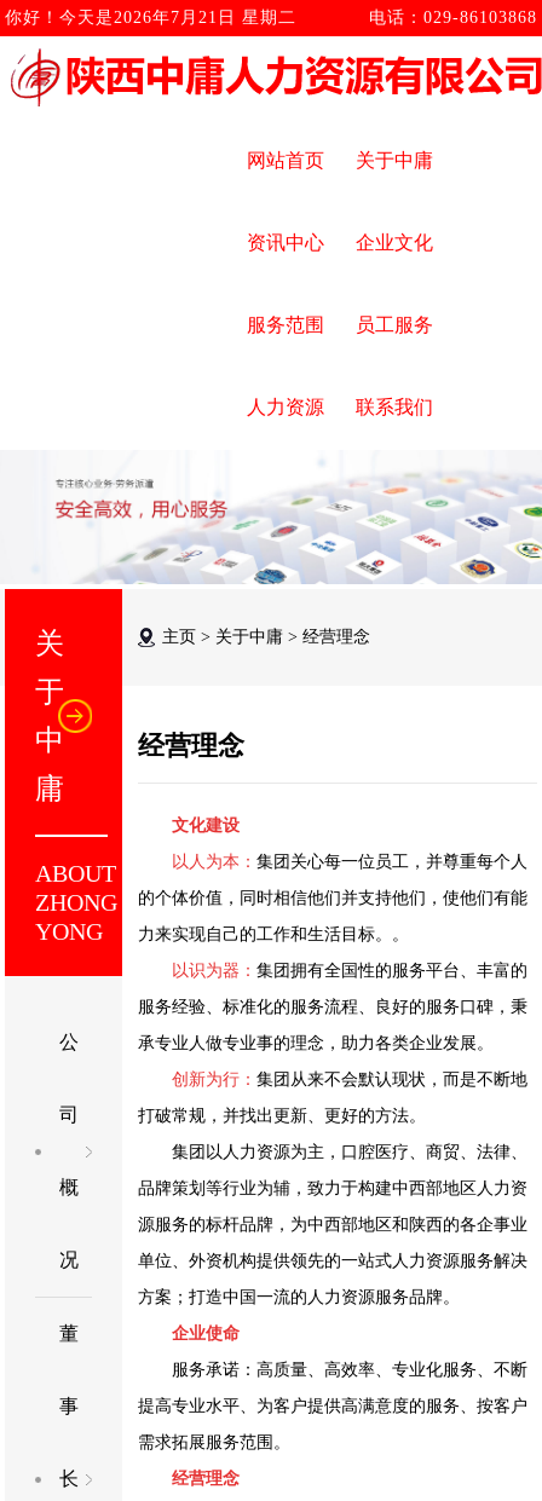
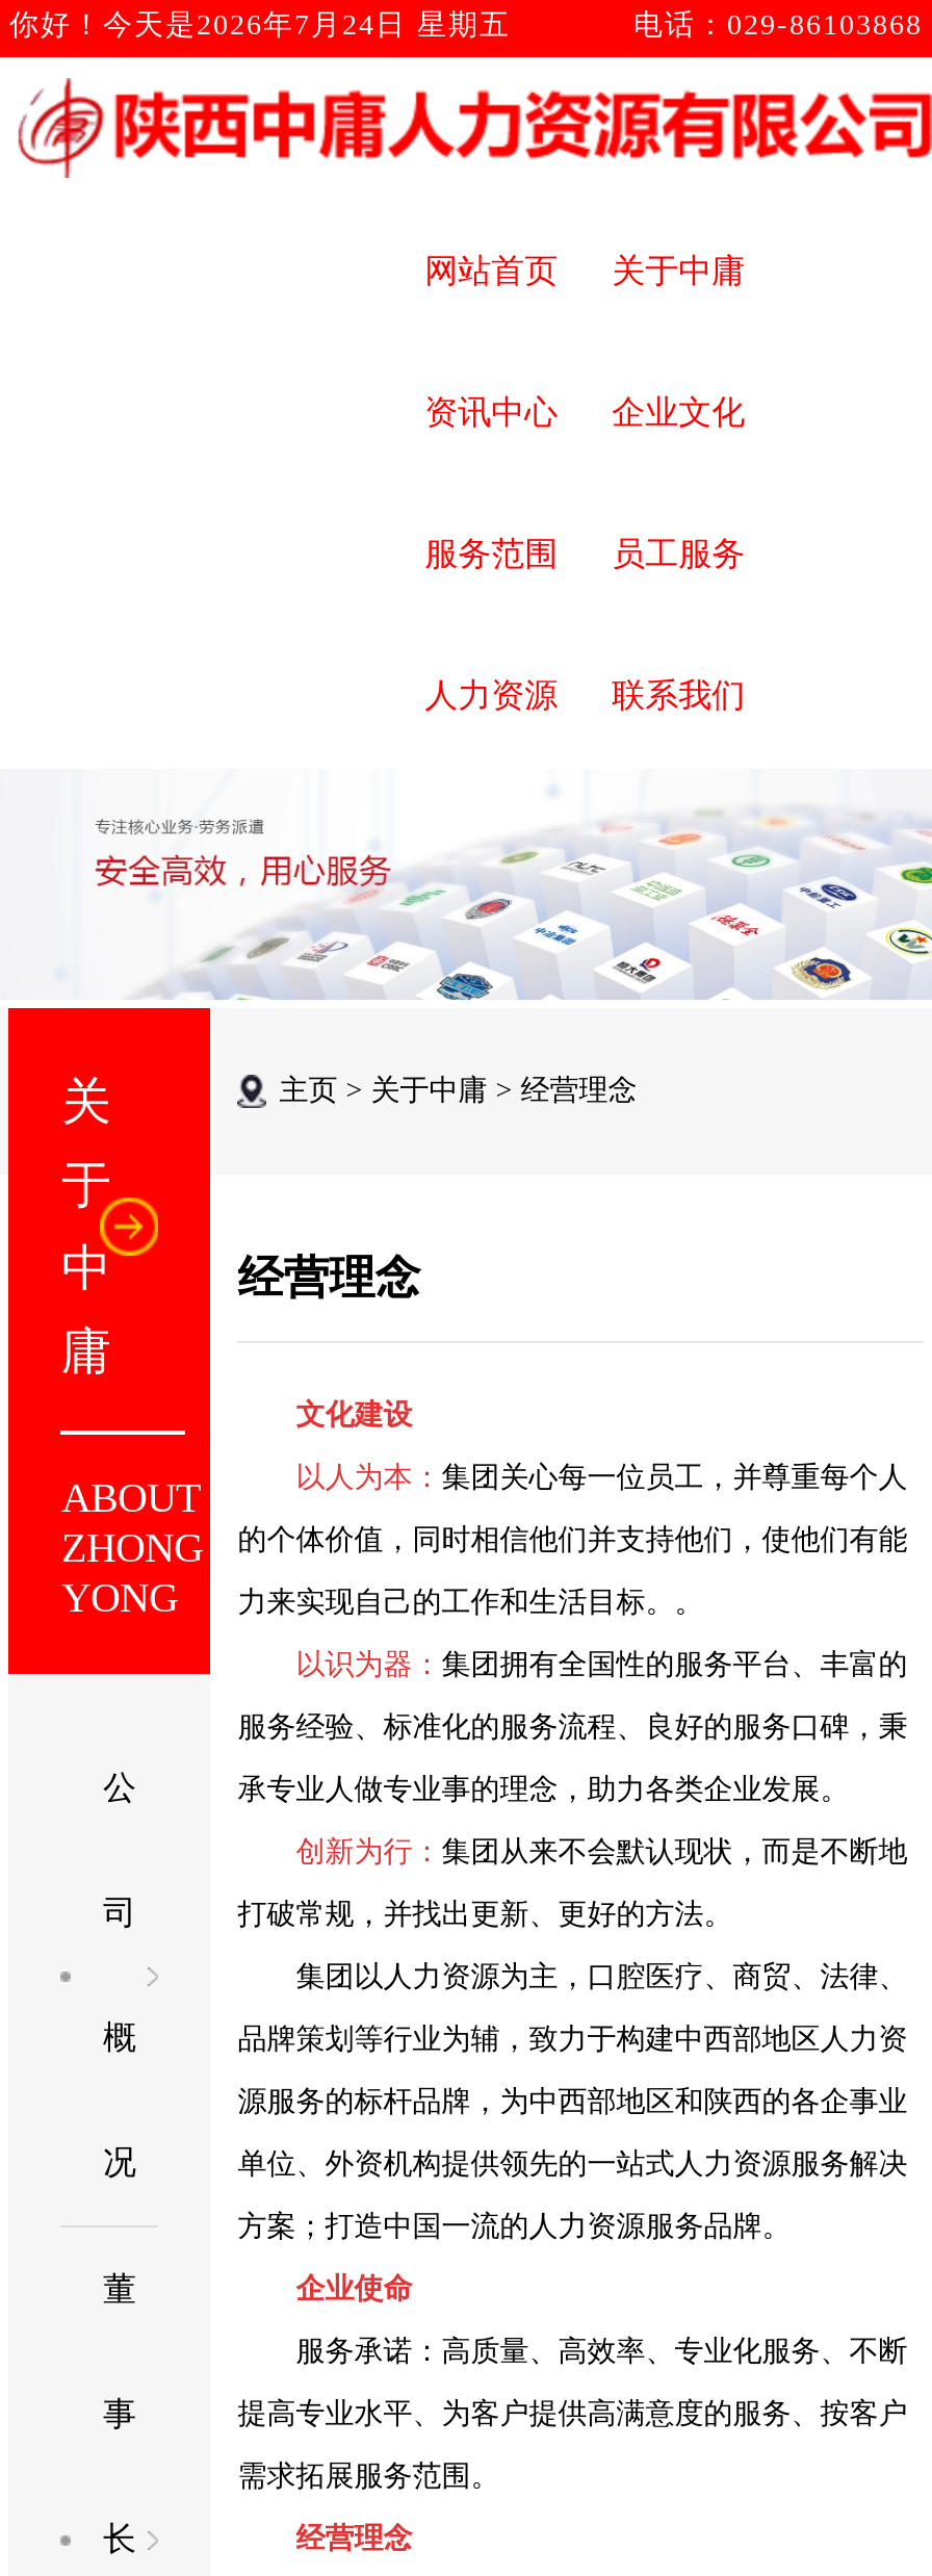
[5,8,297,27] 你好！今天是2026年7月21日 星期二 -> [9,9,511,41] 你好！今天是2026年7月24日 星期五

